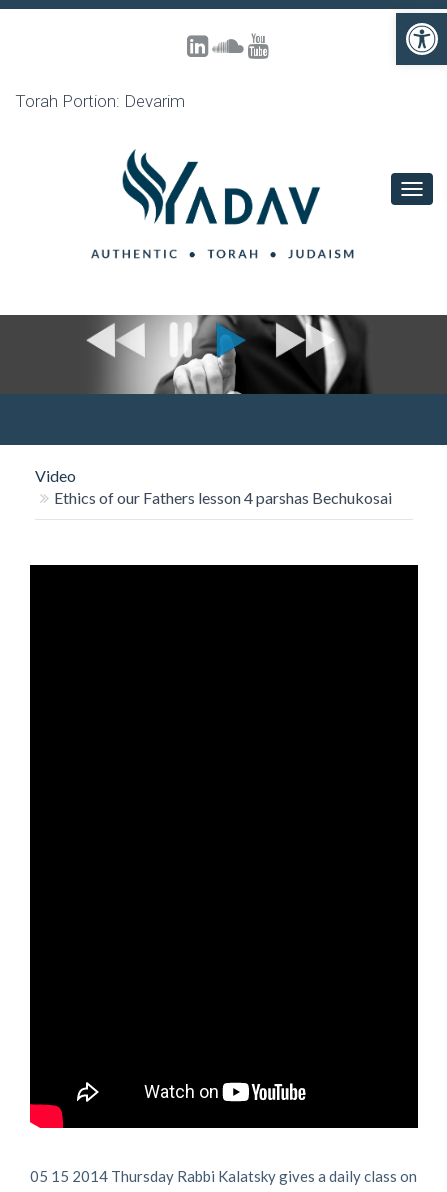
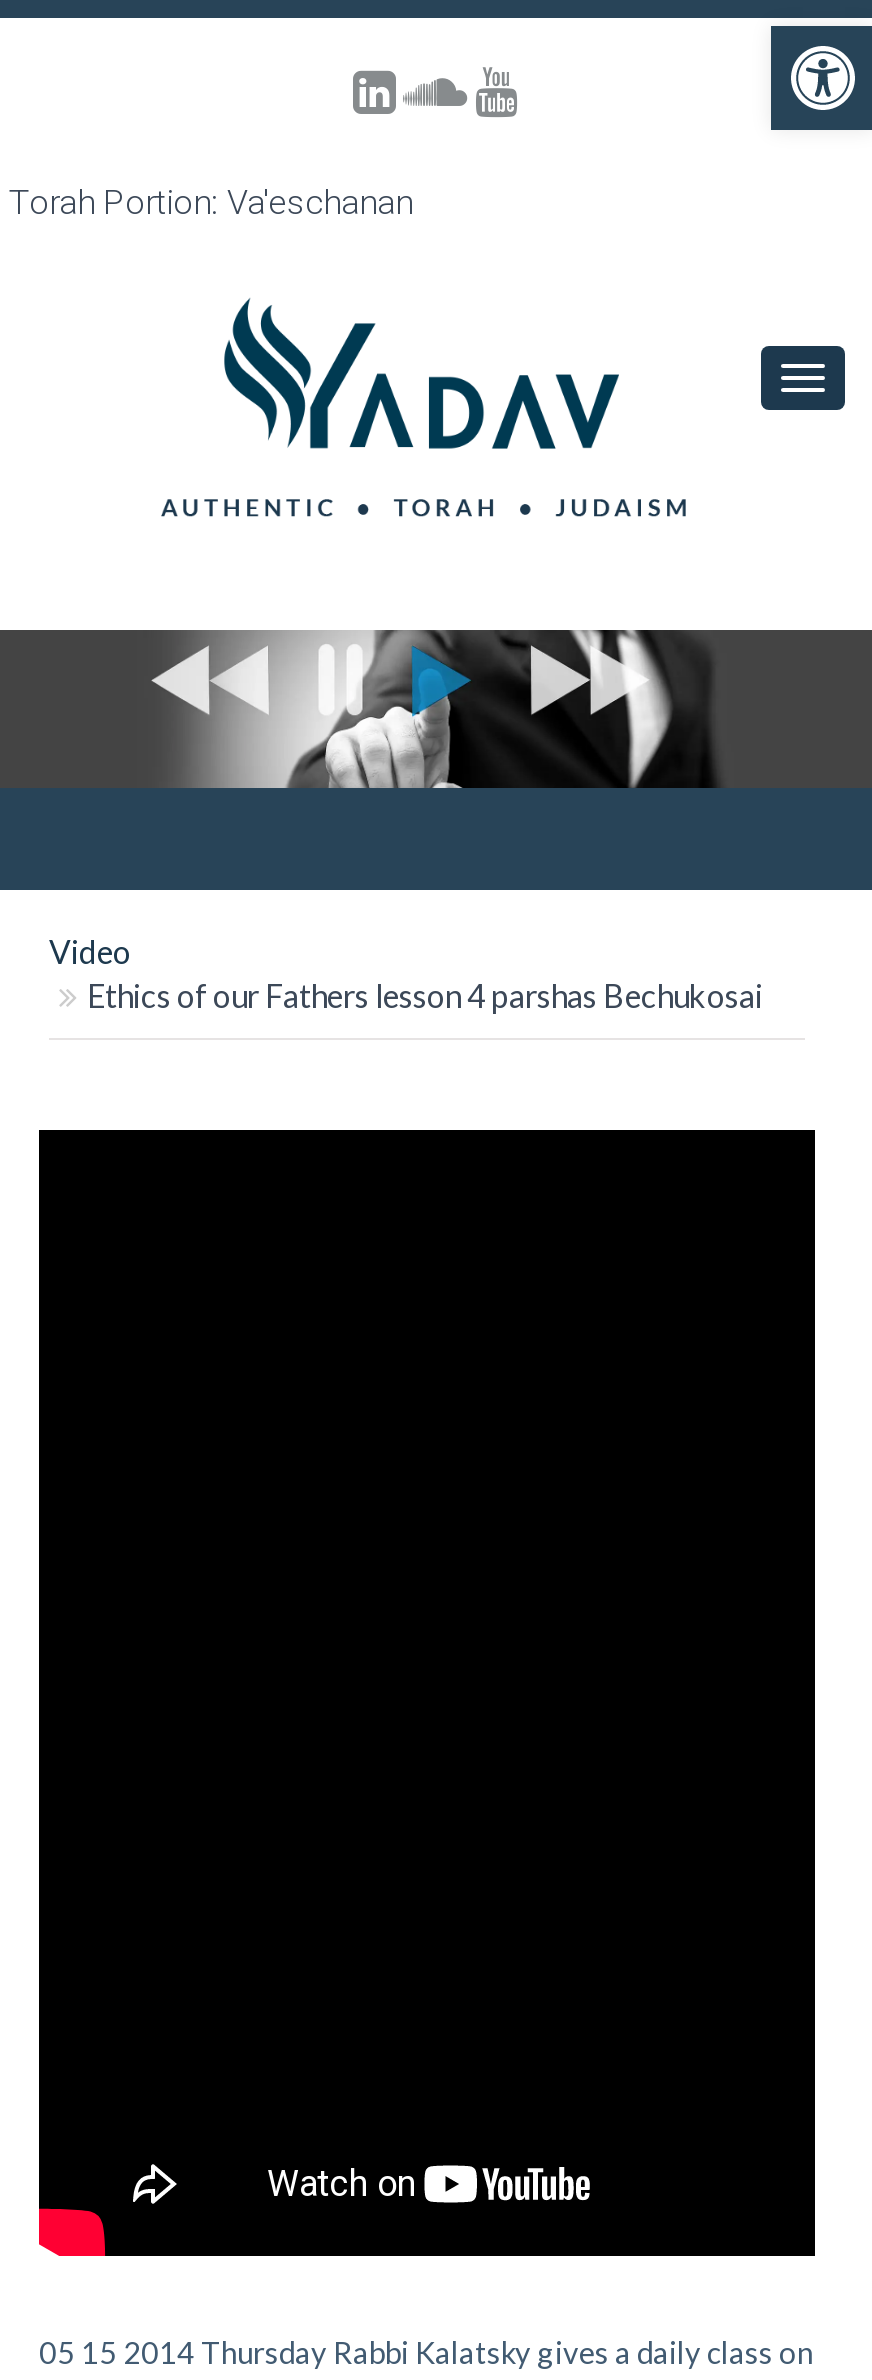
[15,91,185,111] Torah Portion: Devarim -> [9,181,413,221] Torah Portion: Va'eschanan

